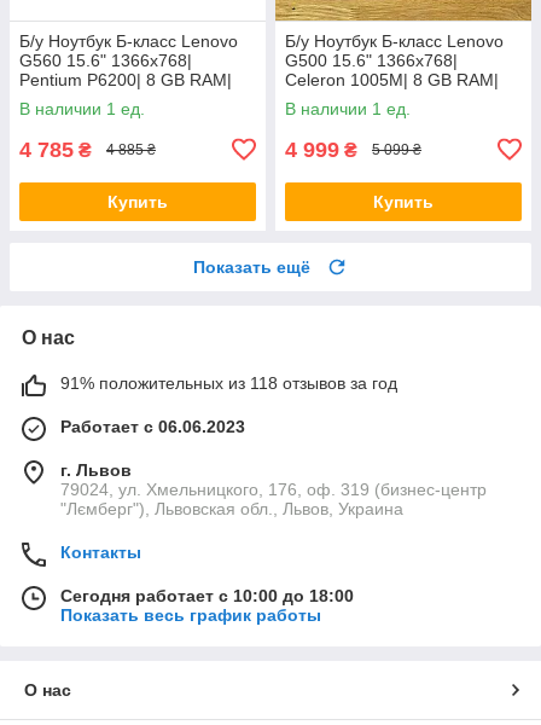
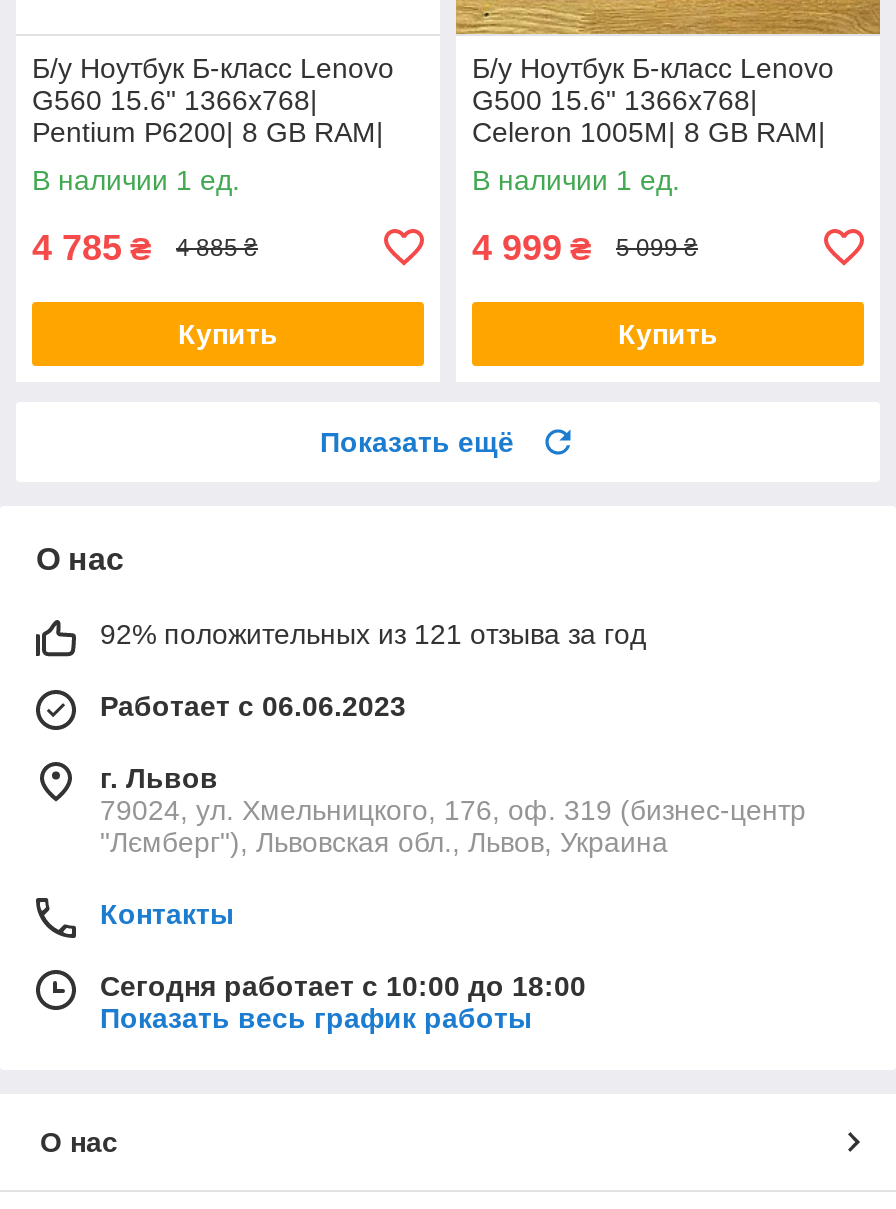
[60,373,397,392] 91% положительных из 118 отзывов за год -> [100,618,646,650] 92% положительных из 121 отзыва за год

